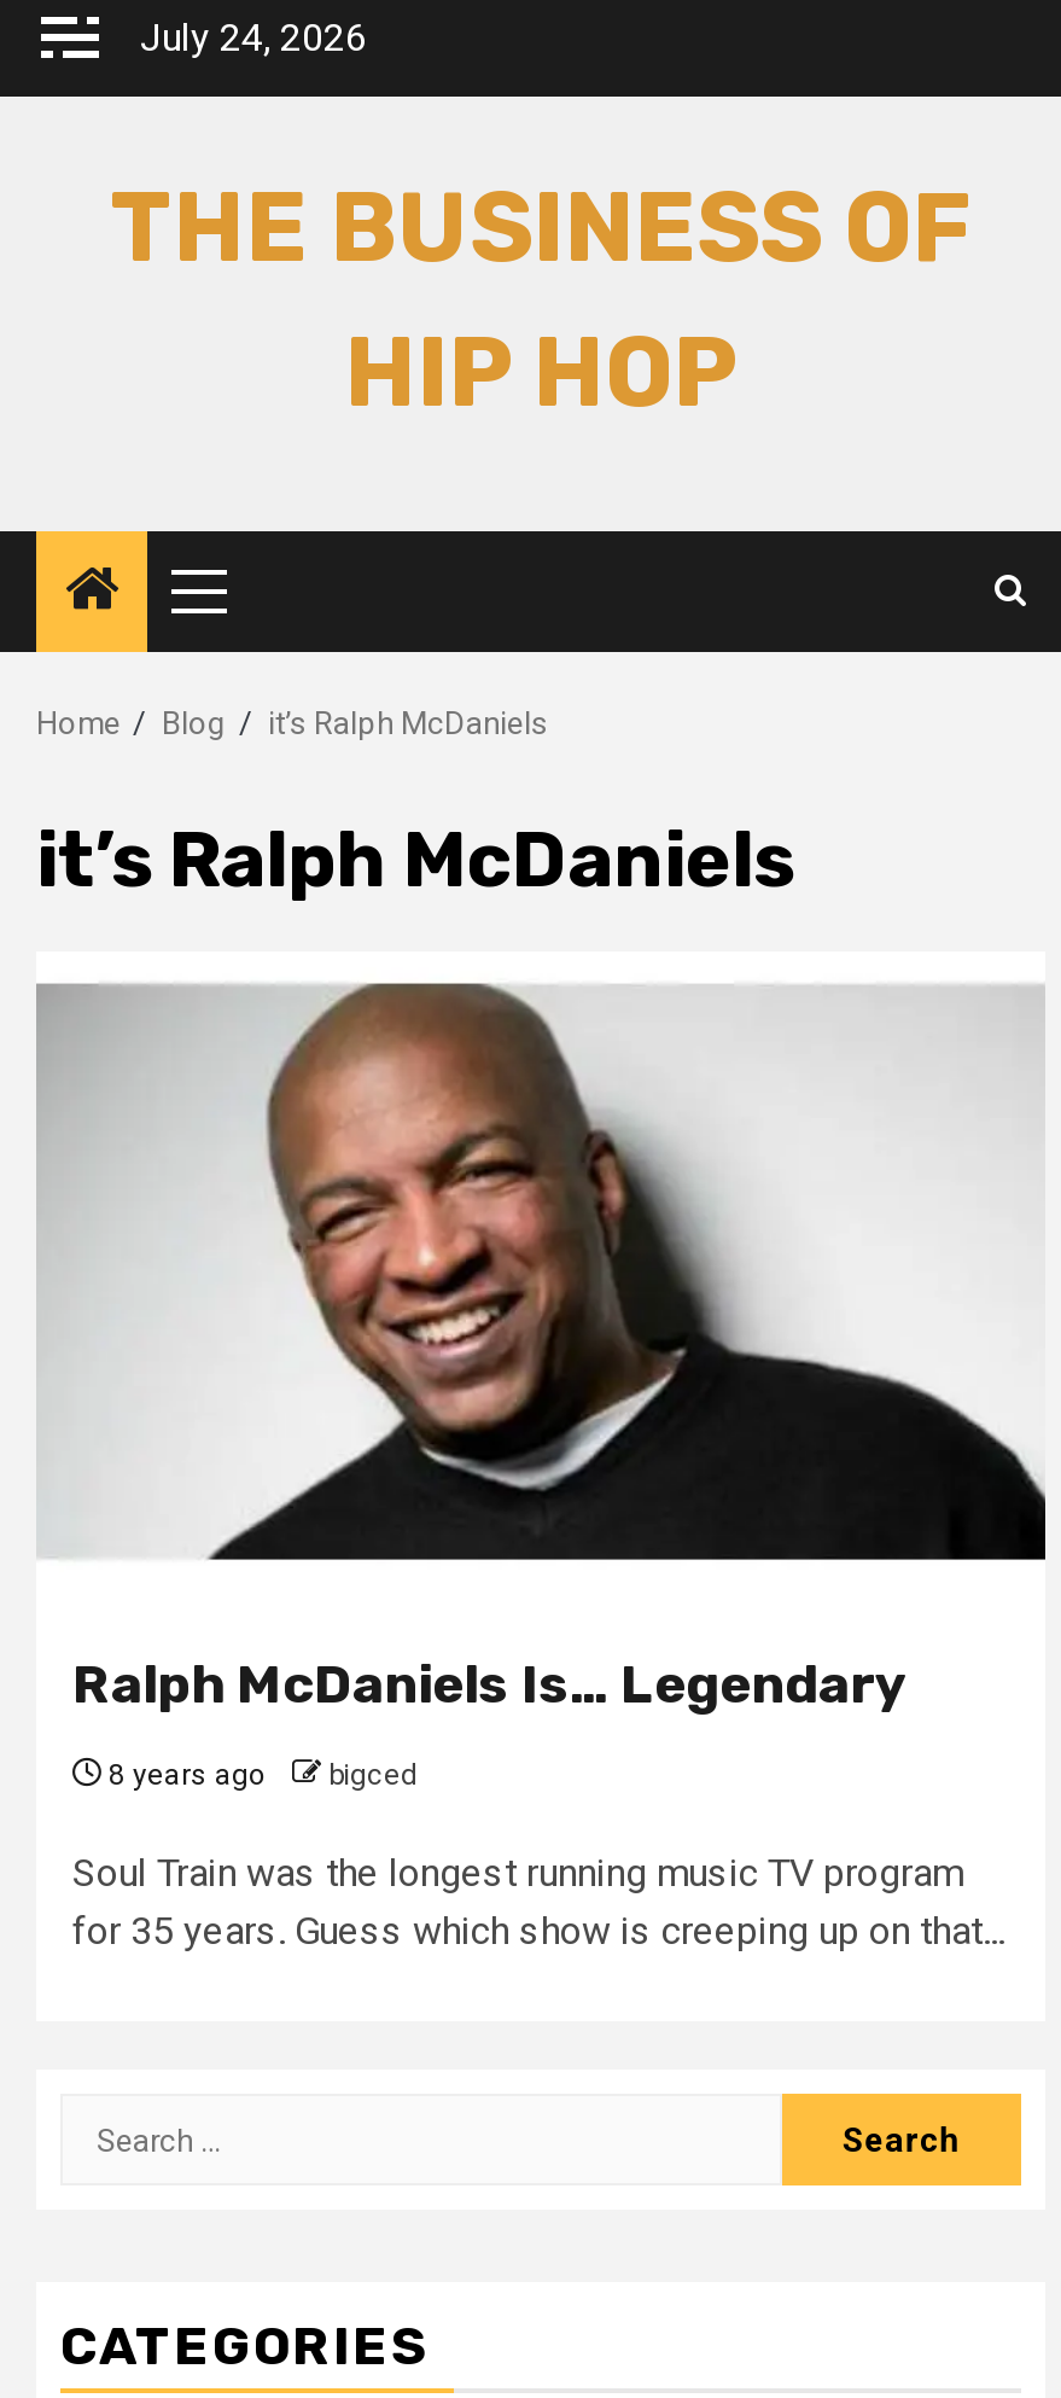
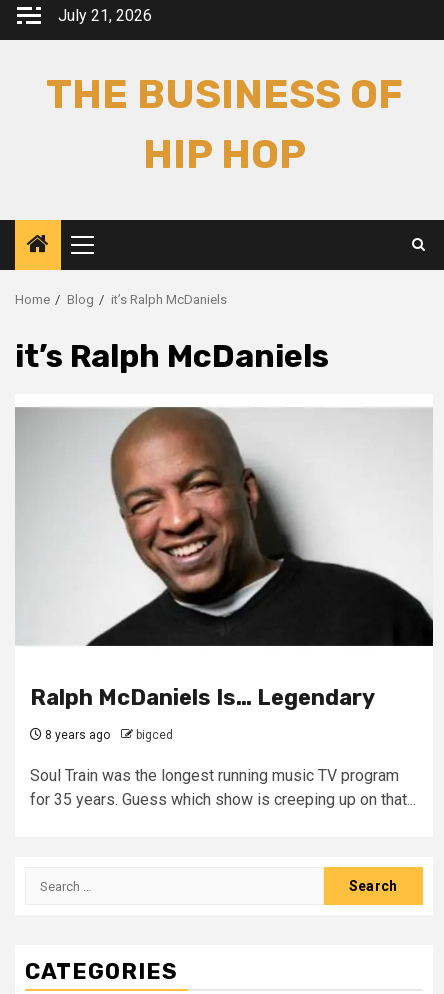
[140,14,367,60] July 24, 2026 -> [58,6,152,25] July 21, 2026

